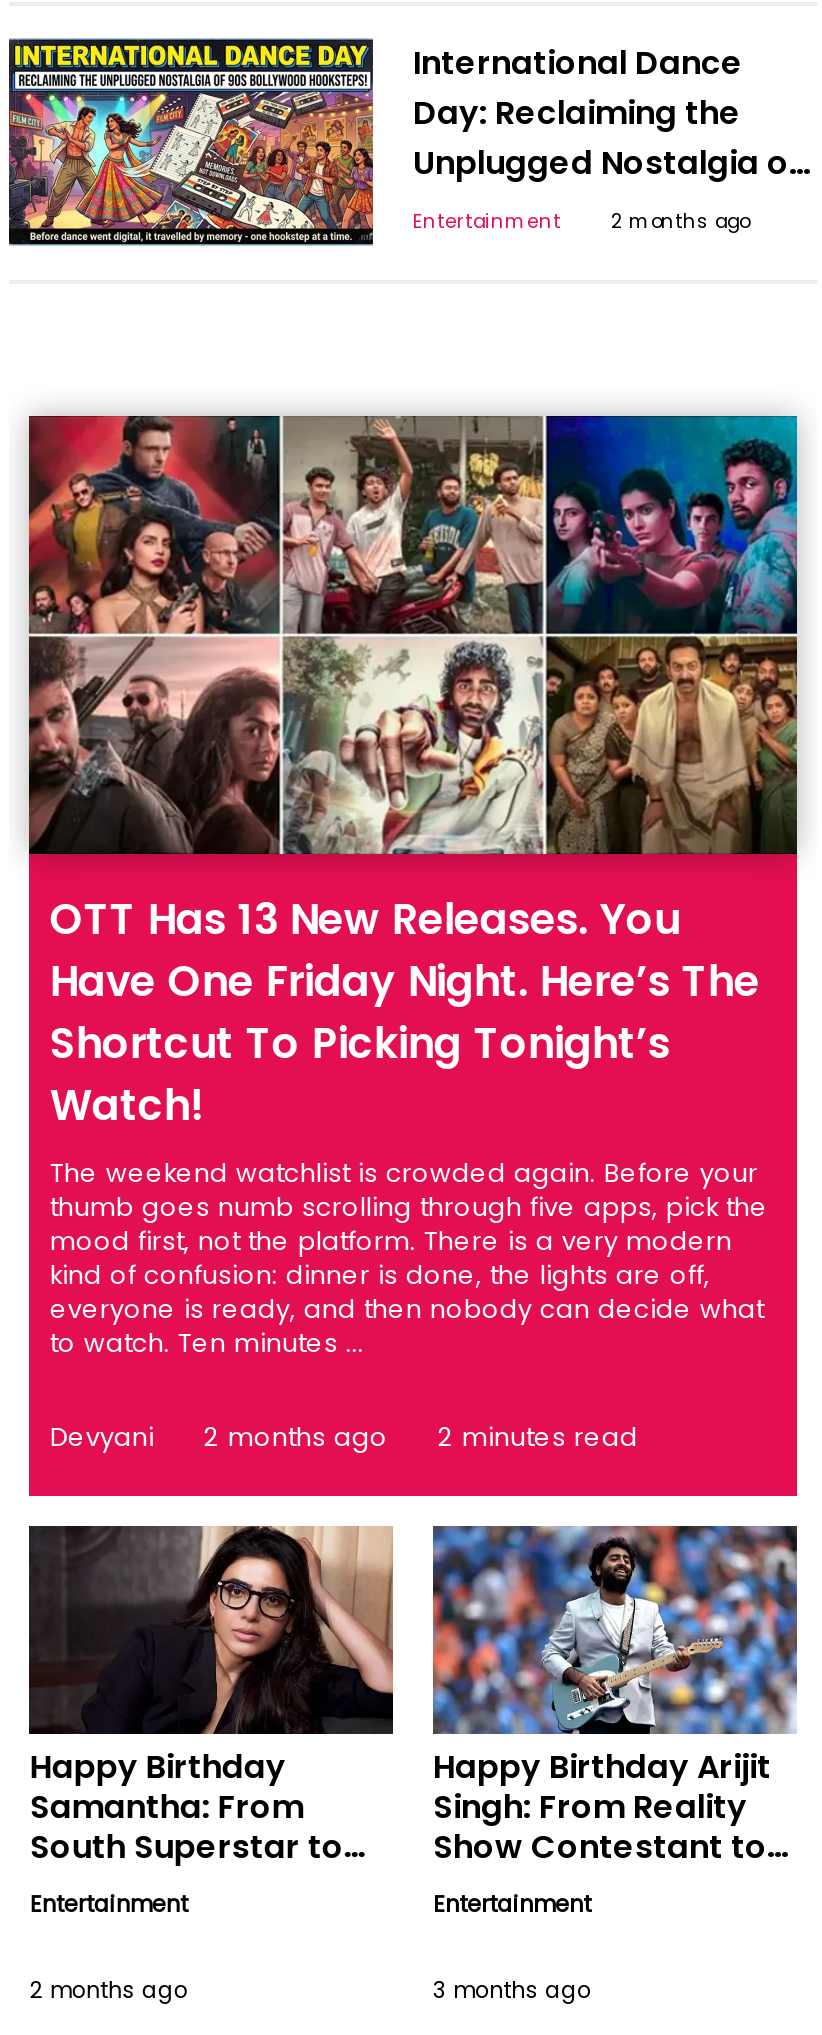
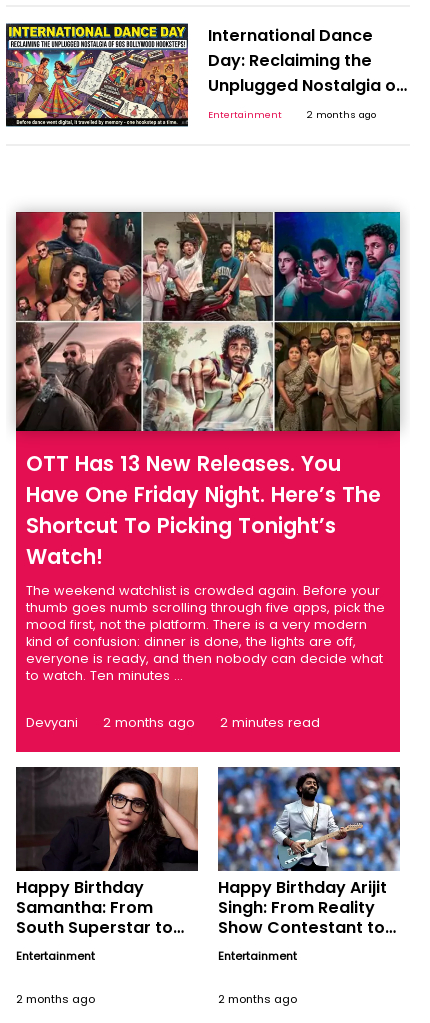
[433,1973,591,2005] 3 months ago -> [218,990,297,1006] 2 months ago

